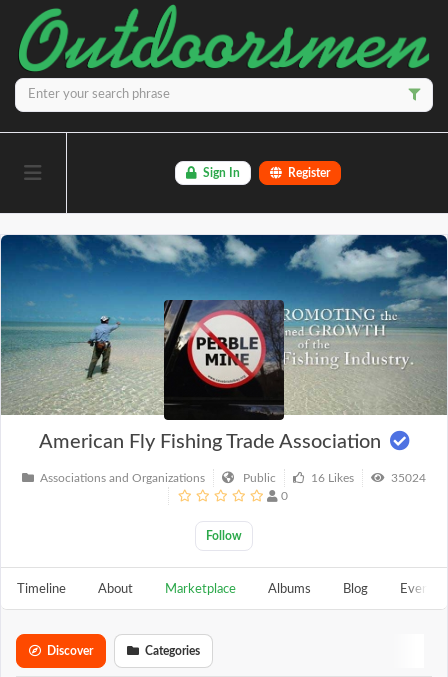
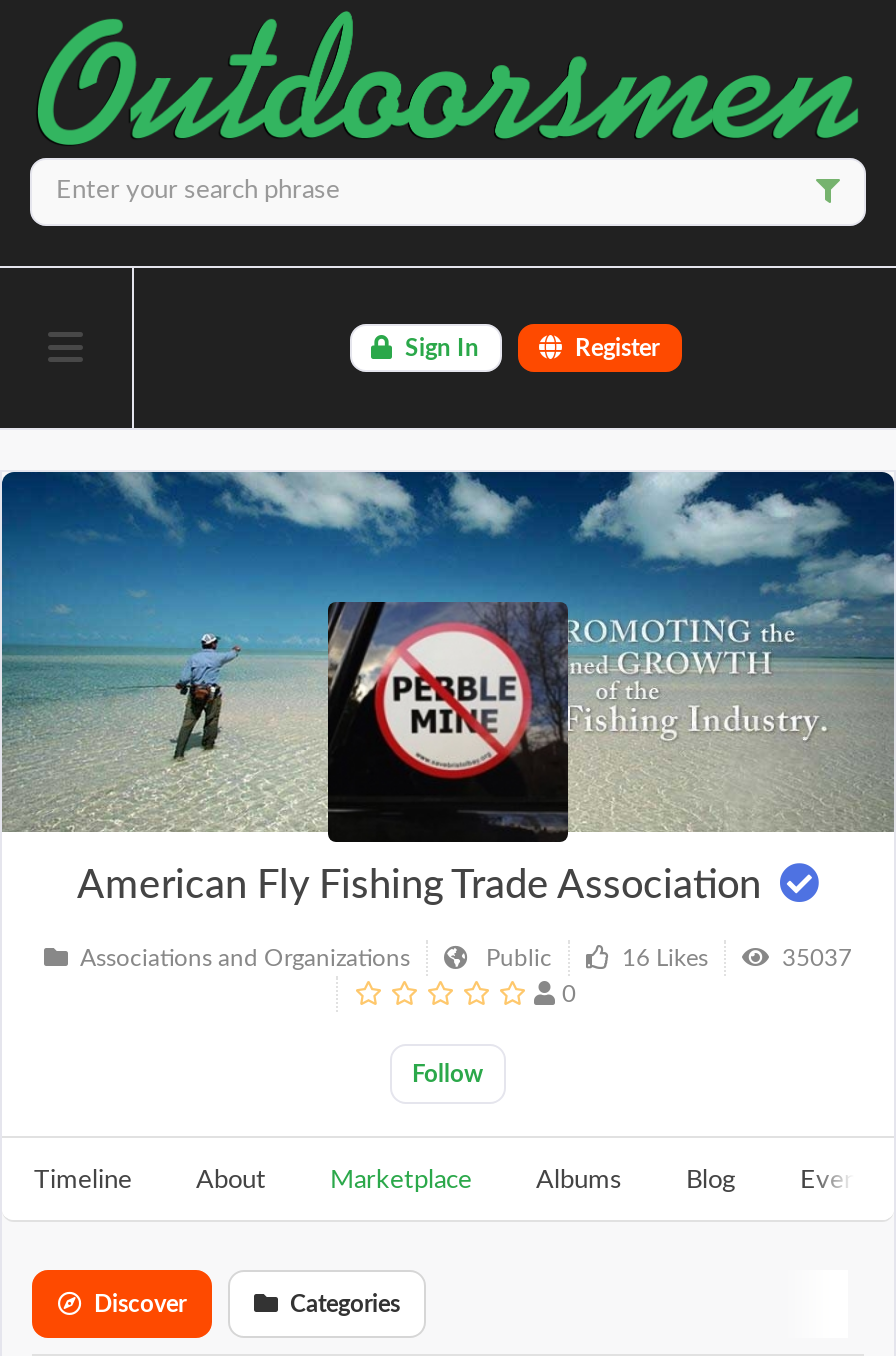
[385,472,426,484] 35024 -> [770,946,852,970] 35037

